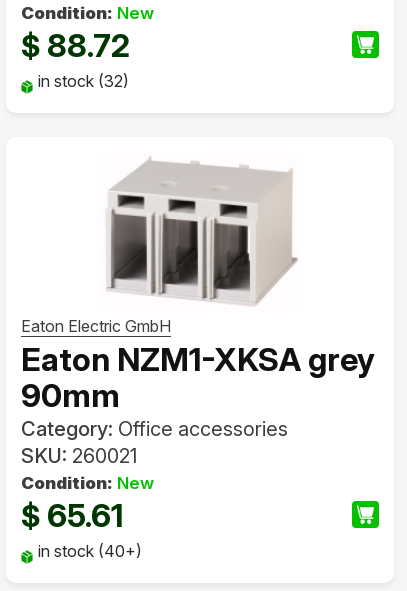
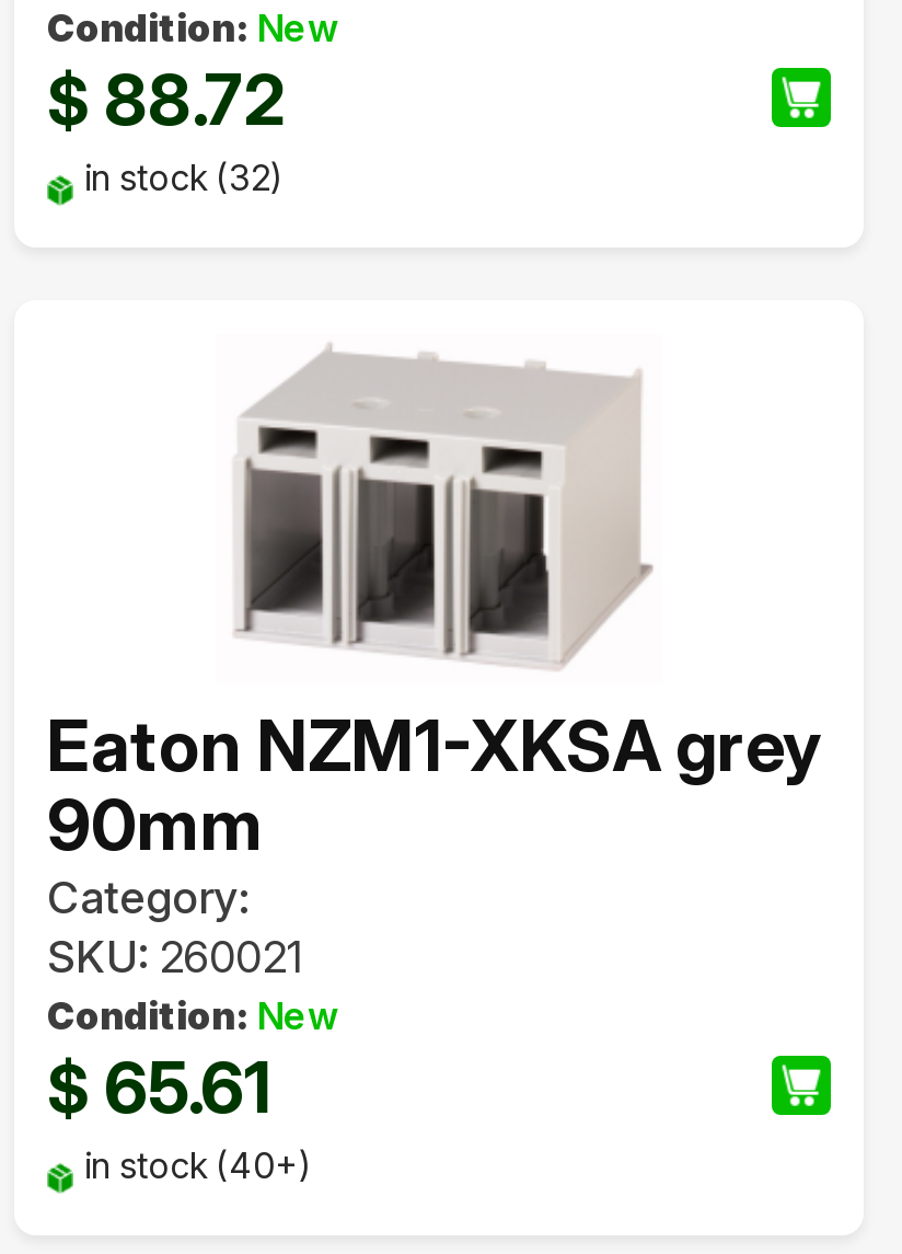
[21,316,171,336] Eaton Electric GmbH -> none
[21,417,288,441] Category: Office accessories -> [47,872,248,924] Category:

